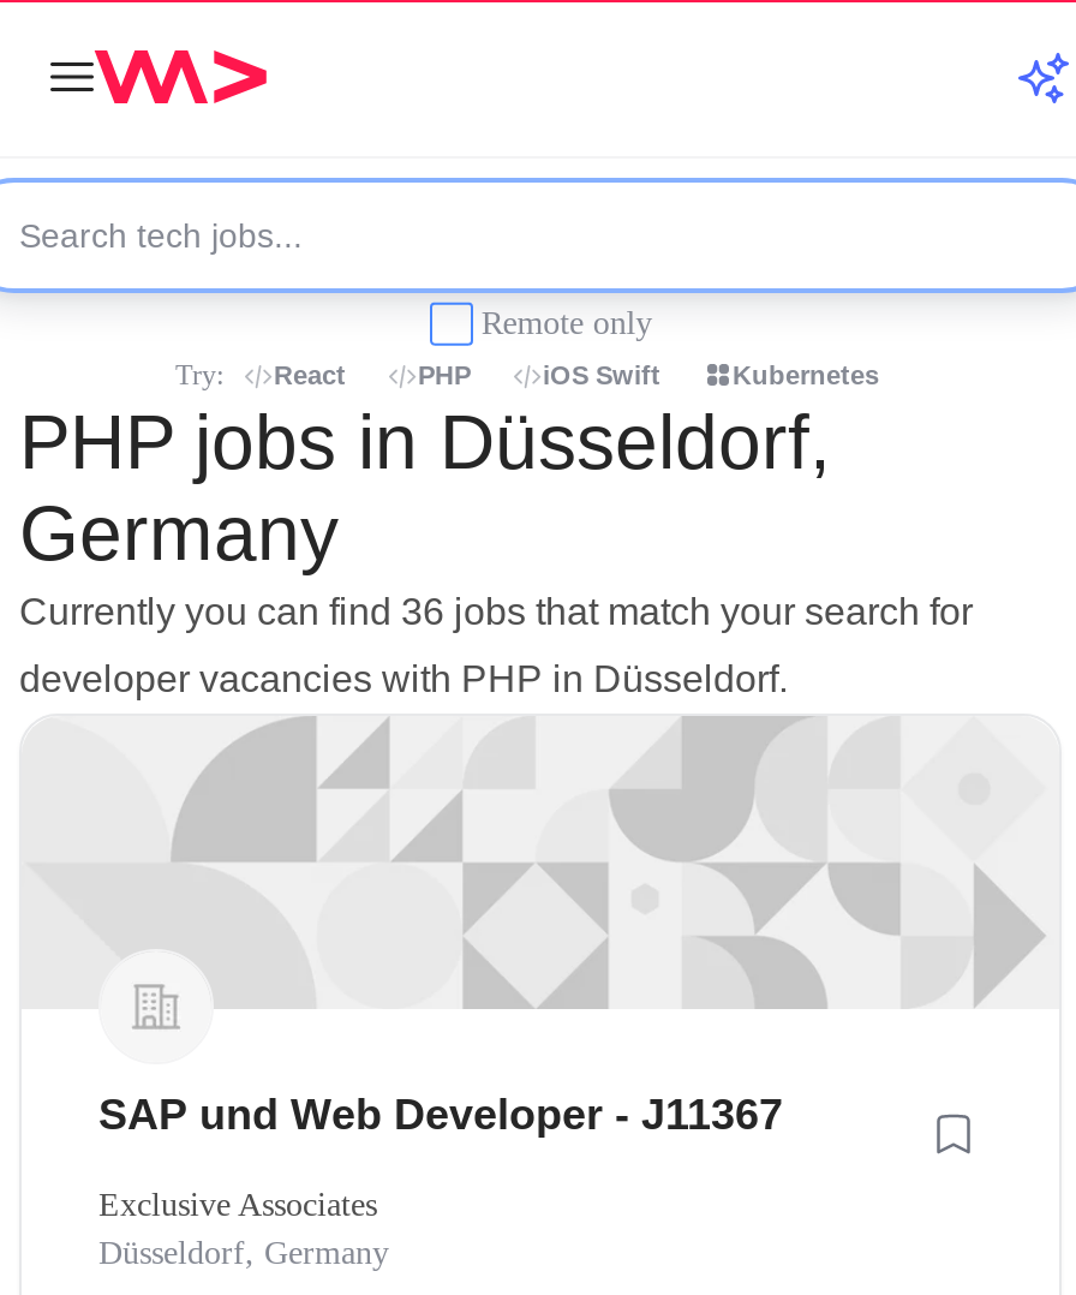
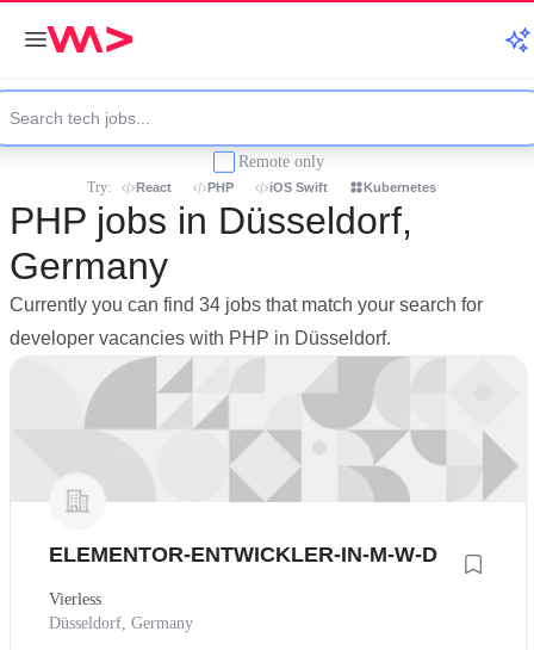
[19,591,973,632] Currently you can find 36 jobs that match your search for -> [10,295,483,315] Currently you can find 34 jobs that match your search for
[98,1090,783,1138] SAP und Web Developer - J11367 -> [49,543,437,567] ELEMENTOR-ENTWICKLER-IN-M-W-D
[98,1186,377,1222] Exclusive Associates -> [49,590,101,608] Vierless

